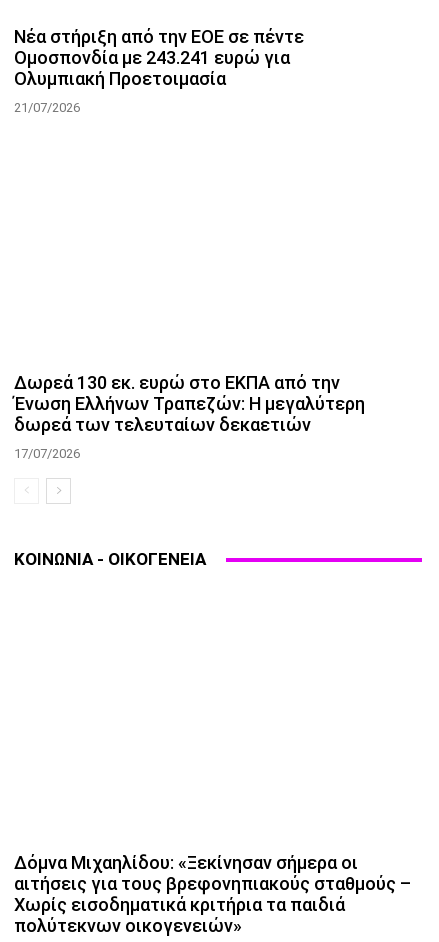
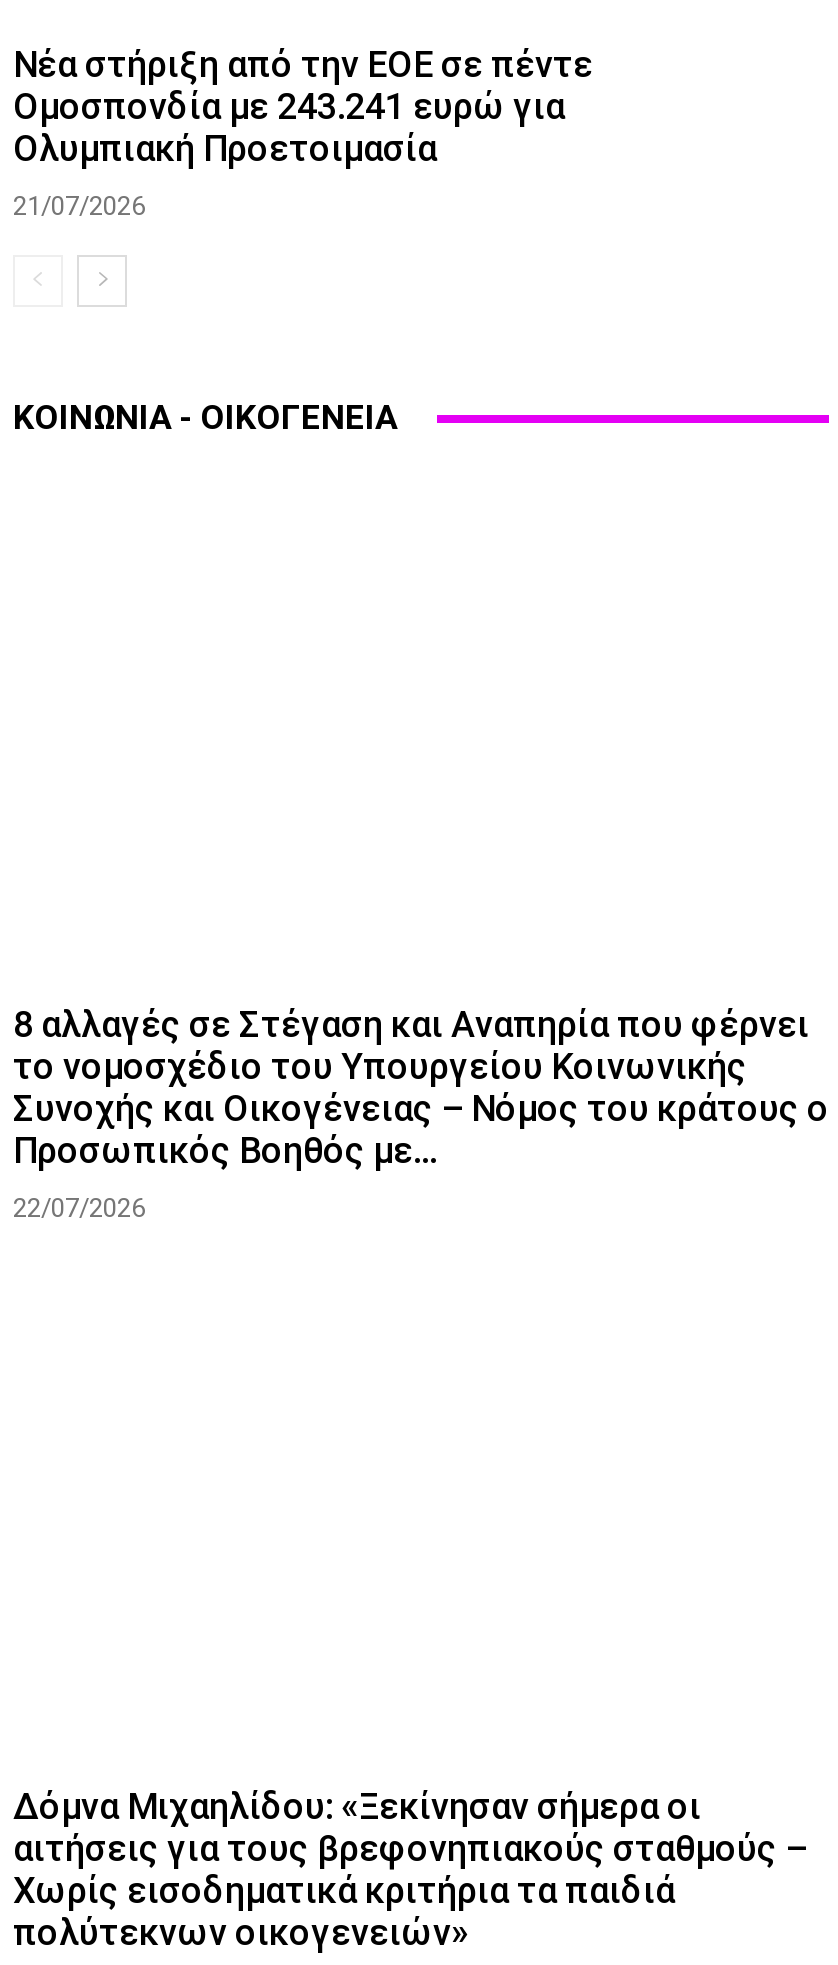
[14,372,365,461] Δωρεά 130 εκ. ευρώ στο ΕΚΠΑ από την | Ένωση Ελλήνων Τραπεζών: Η μεγαλύτερη | δωρεά των τελευταίων δεκαετιών | 17/07/2026 -> none
moved [14,549,206,569] -> [13,398,397,438]: ΚΟΙΝΩΝΙΑ - ΟΙΚΟΓΕΝΕΙΑ
none -> [13,1003,829,1223] 8 αλλαγές σε Στέγαση και Αναπηρία που φέρνει | το νομοσχέδιο του Υπουργείου Κοινωνικής | Συνοχής και Οικογένειας – Νόμος του κράτους ο | Προσωπικός Βοηθός με... | 22/07/2026

